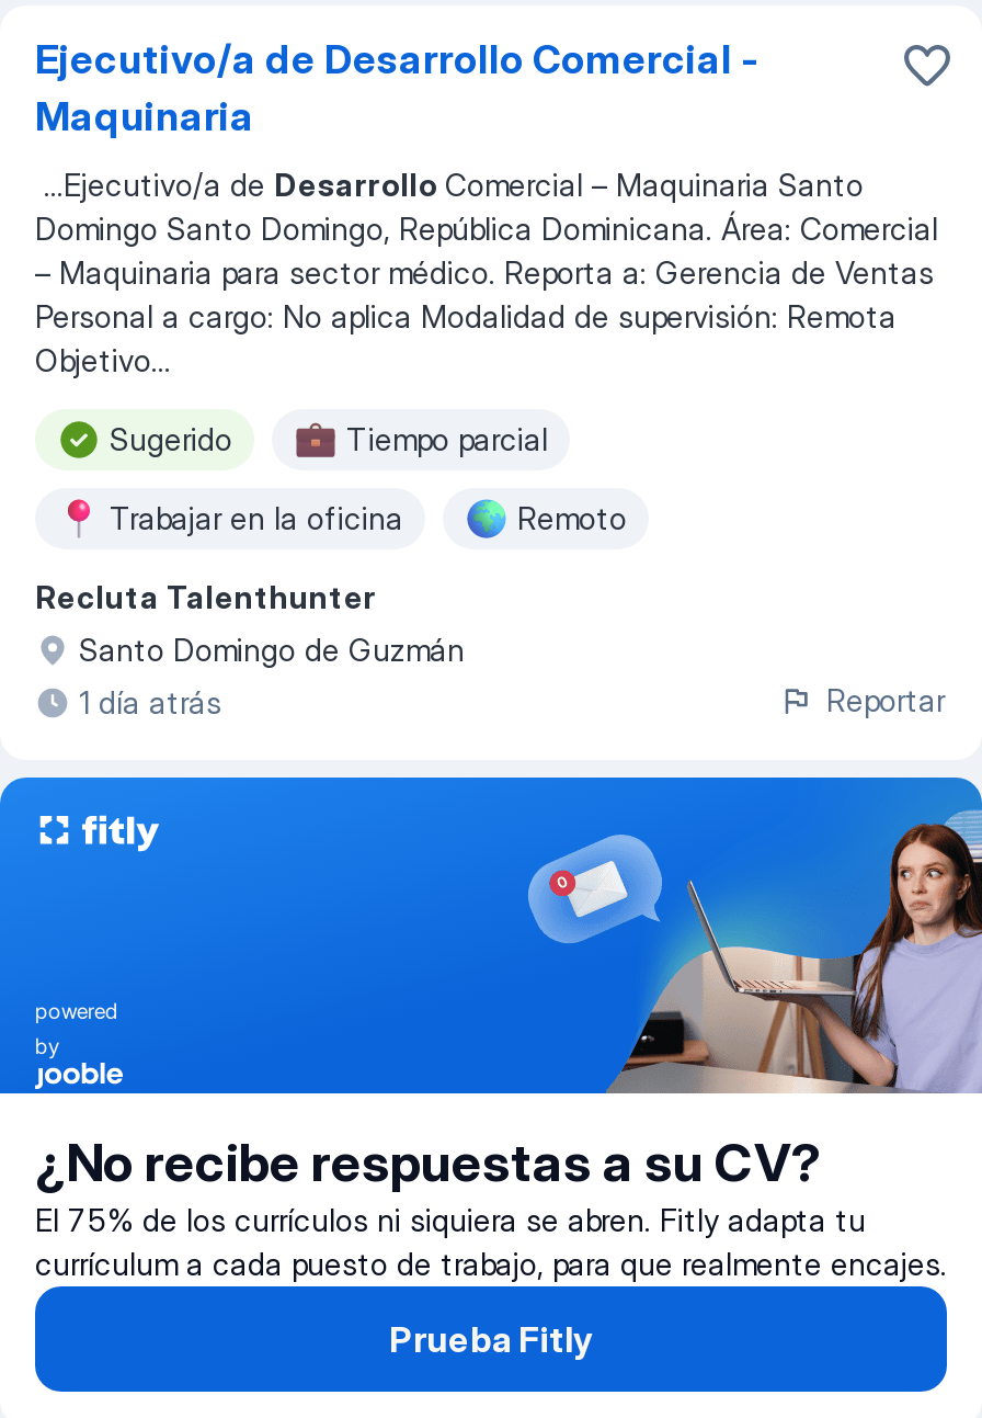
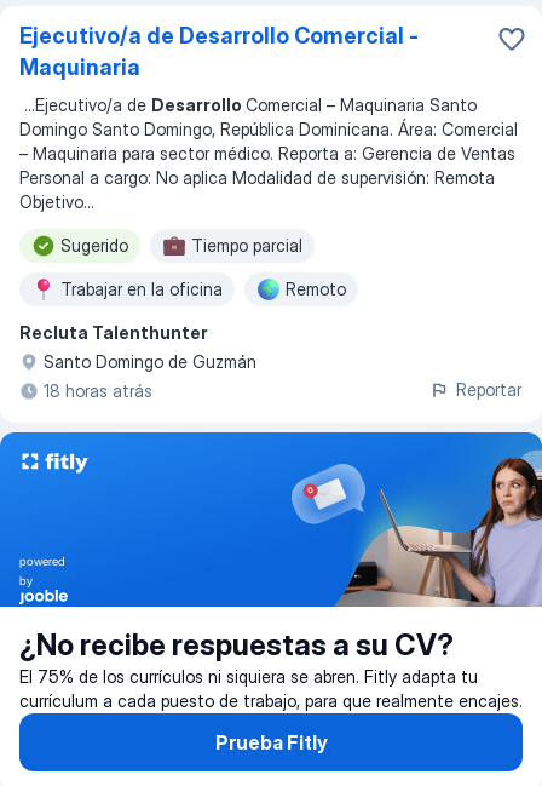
[79,683,221,721] 1 día atrás -> [44,380,152,401] 18 horas atrás

